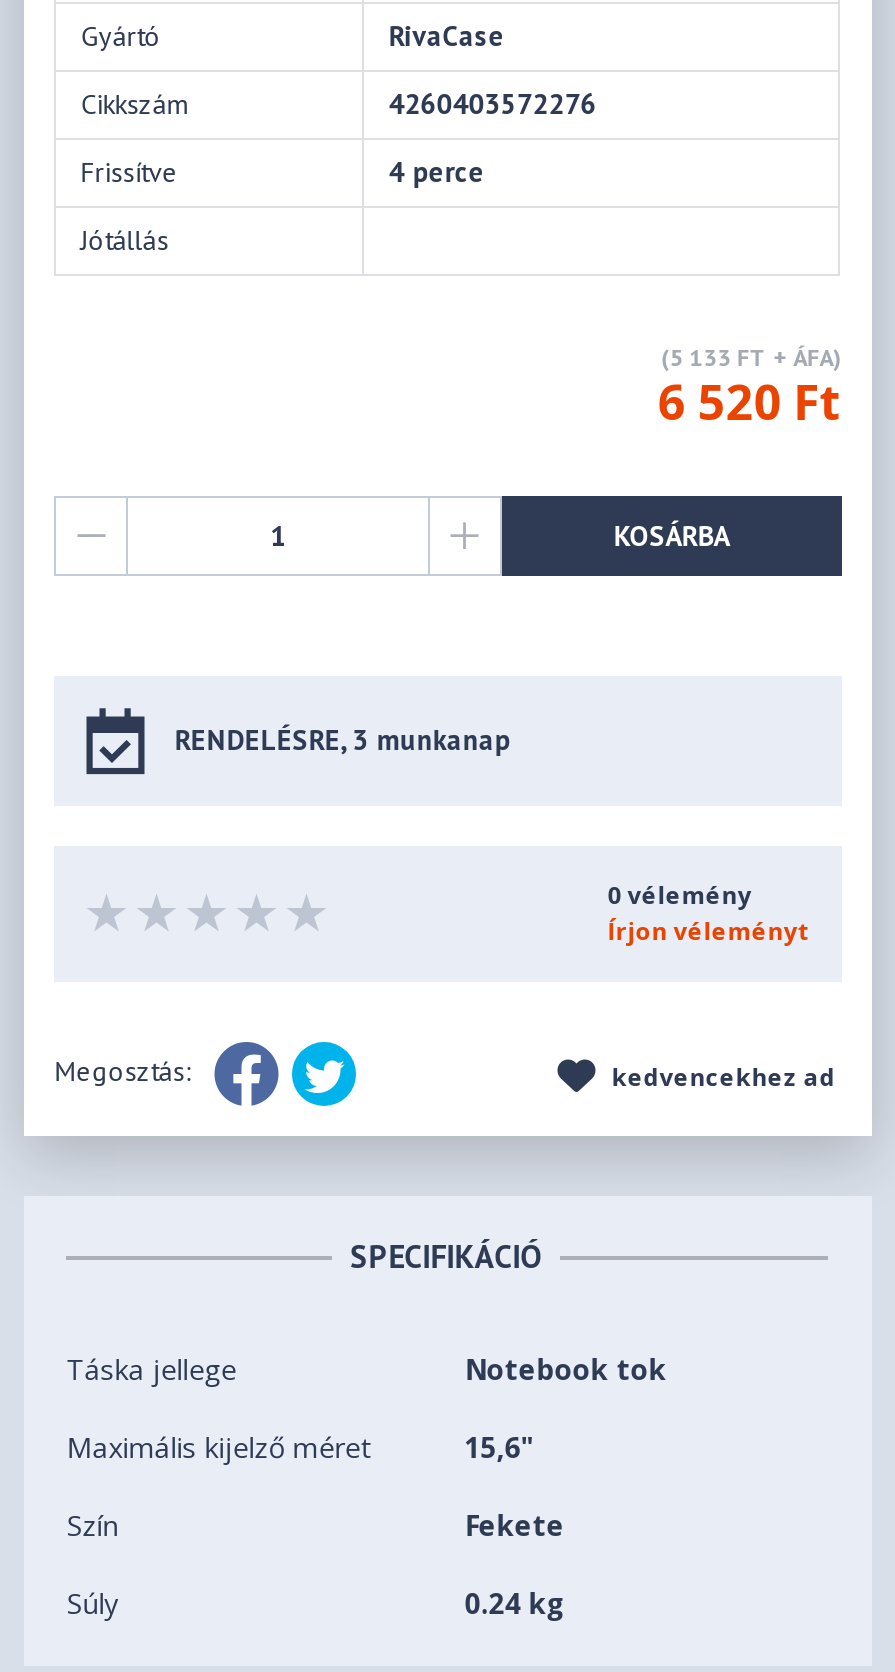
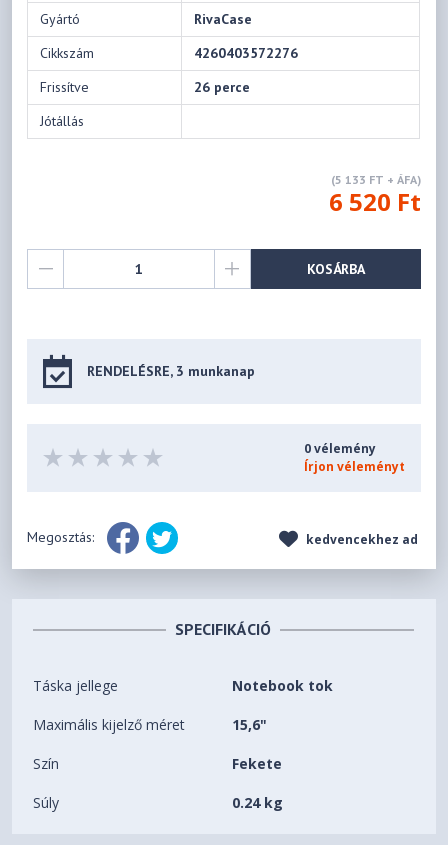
[388,154,484,190] 4 perce -> [194,78,250,96] 26 perce

